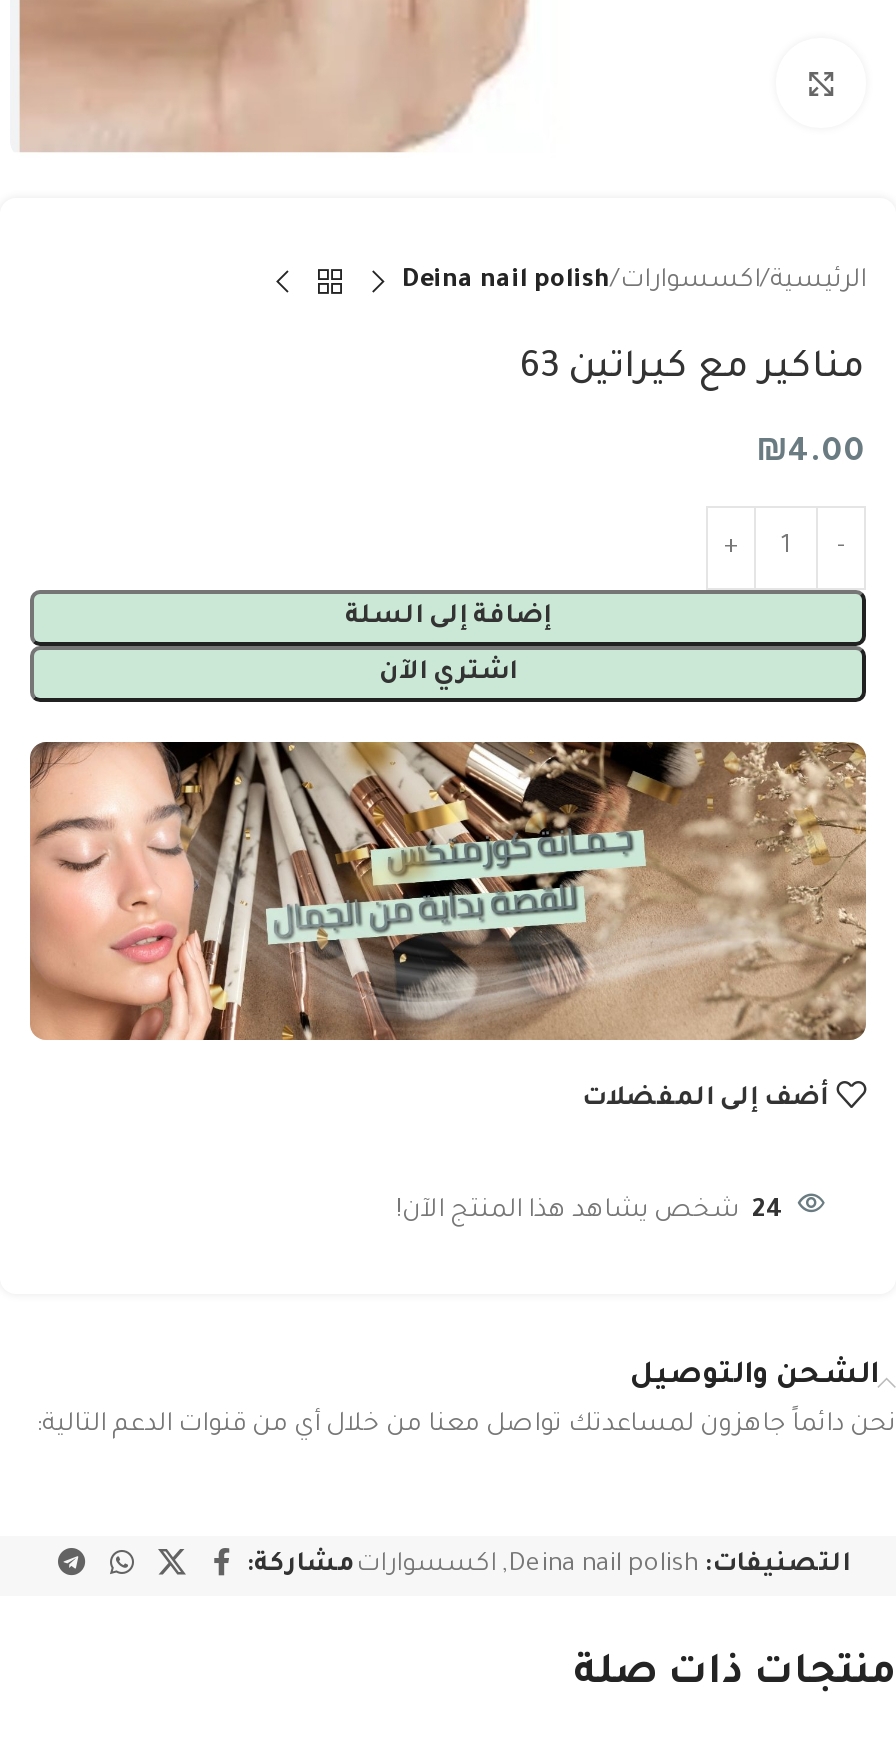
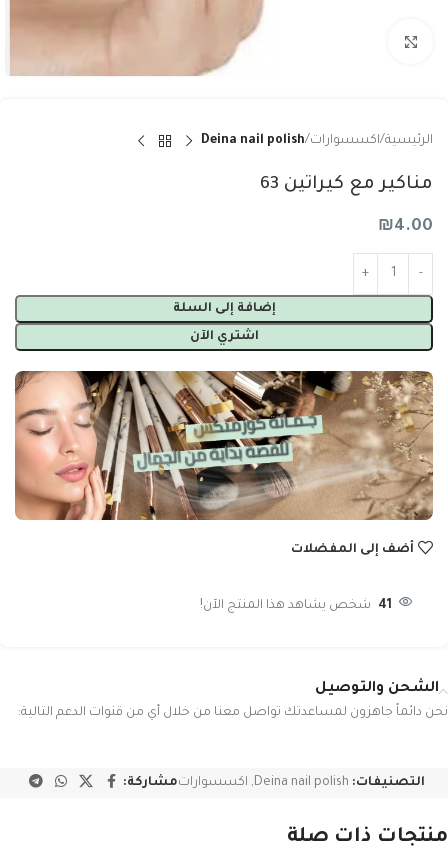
[396,1199,784,1227] 24 شخص يشاهد هذا المنتج الآن! -> [200,599,392,613] 41 شخص يشاهد هذا المنتج الآن!

